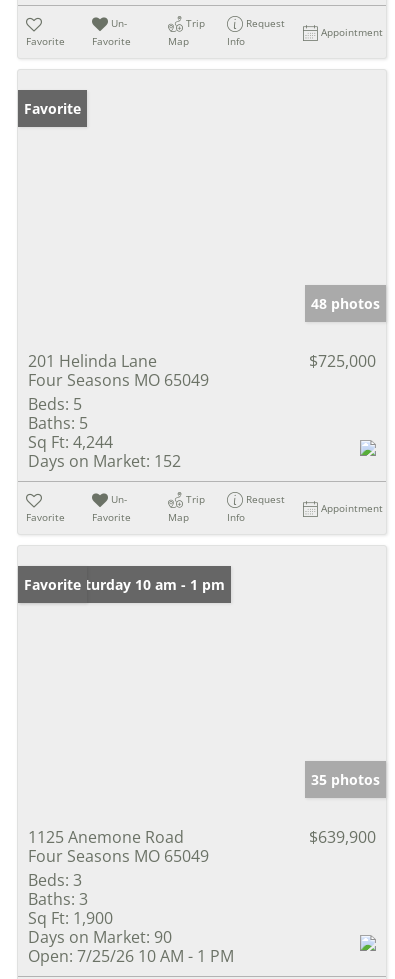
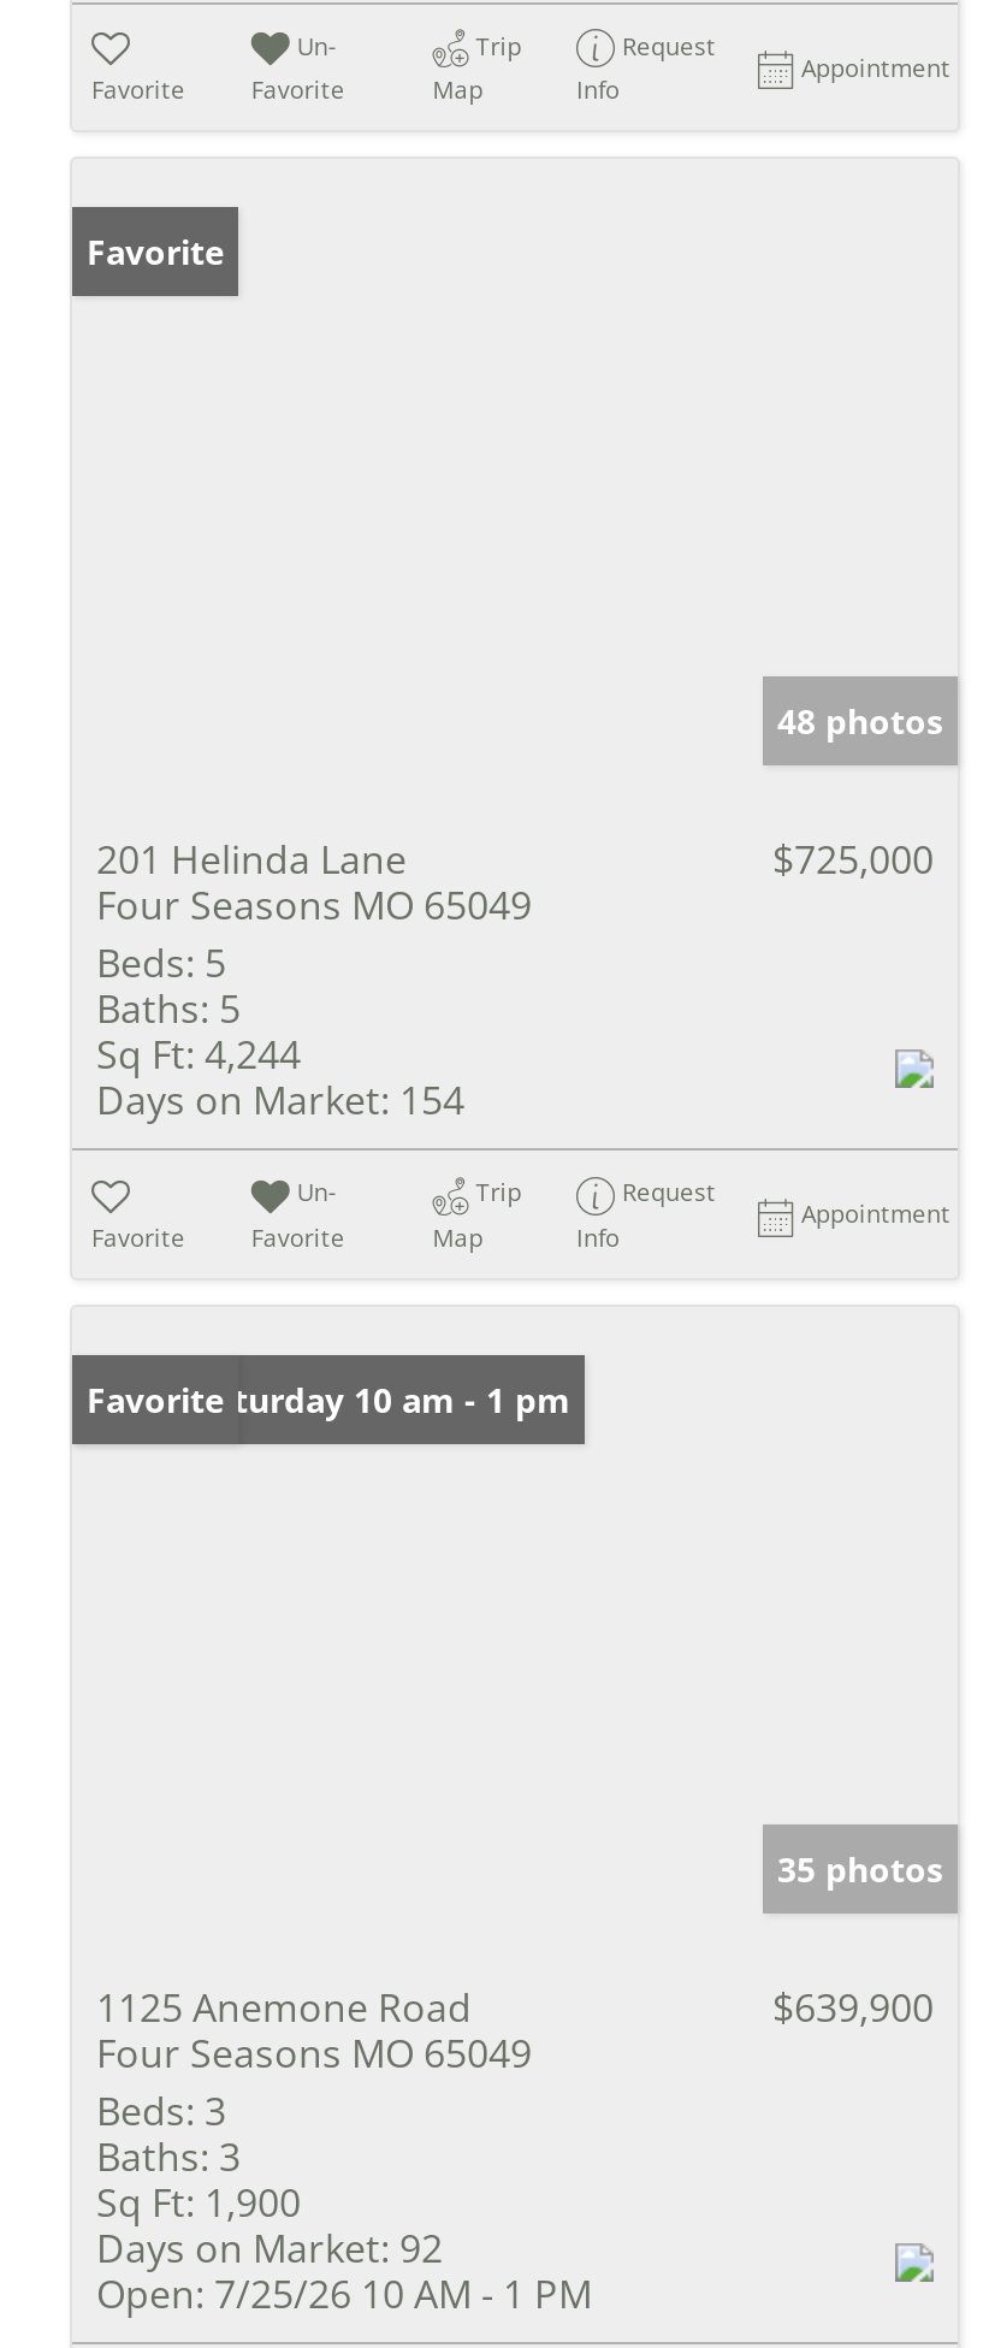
[28,450,181,472] Days on Market: 152 -> [96,1075,464,1128] Days on Market: 154
[28,926,172,948] Days on Market: 90 -> [96,2221,443,2274] Days on Market: 92

